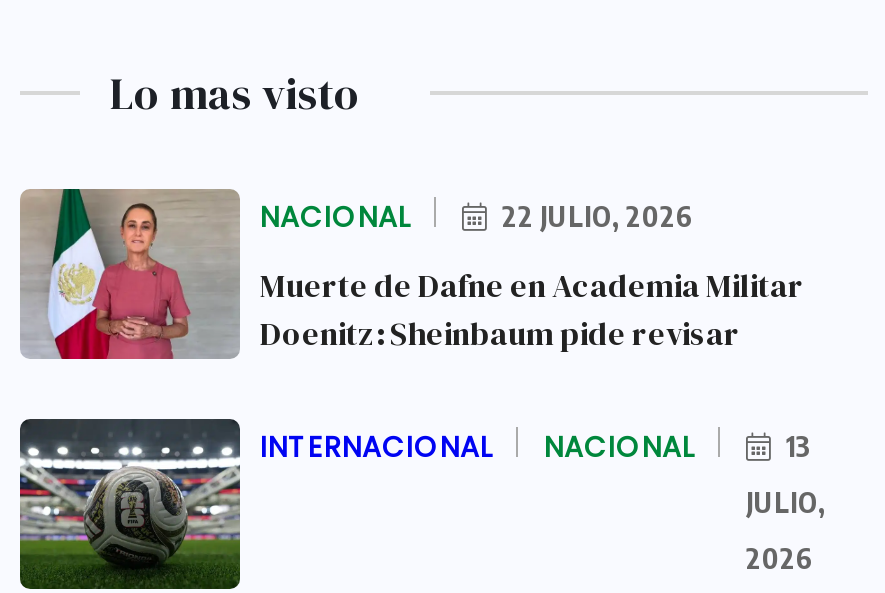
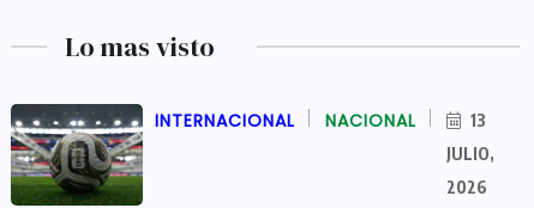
[20,189,804,361] [image] | NACIONAL | 22 JULIO, 2026 | Muerte de Dafne en Academia Militar | Doenitz: Sheinbaum pide revisar -> none

